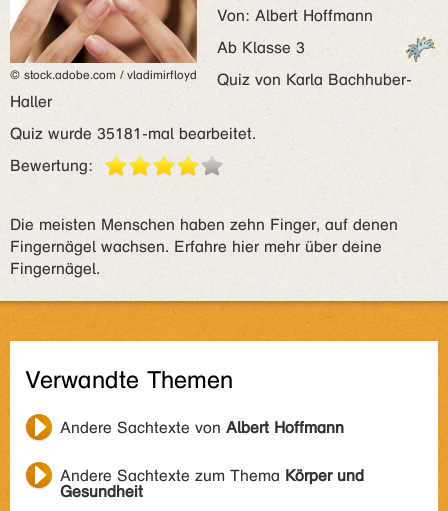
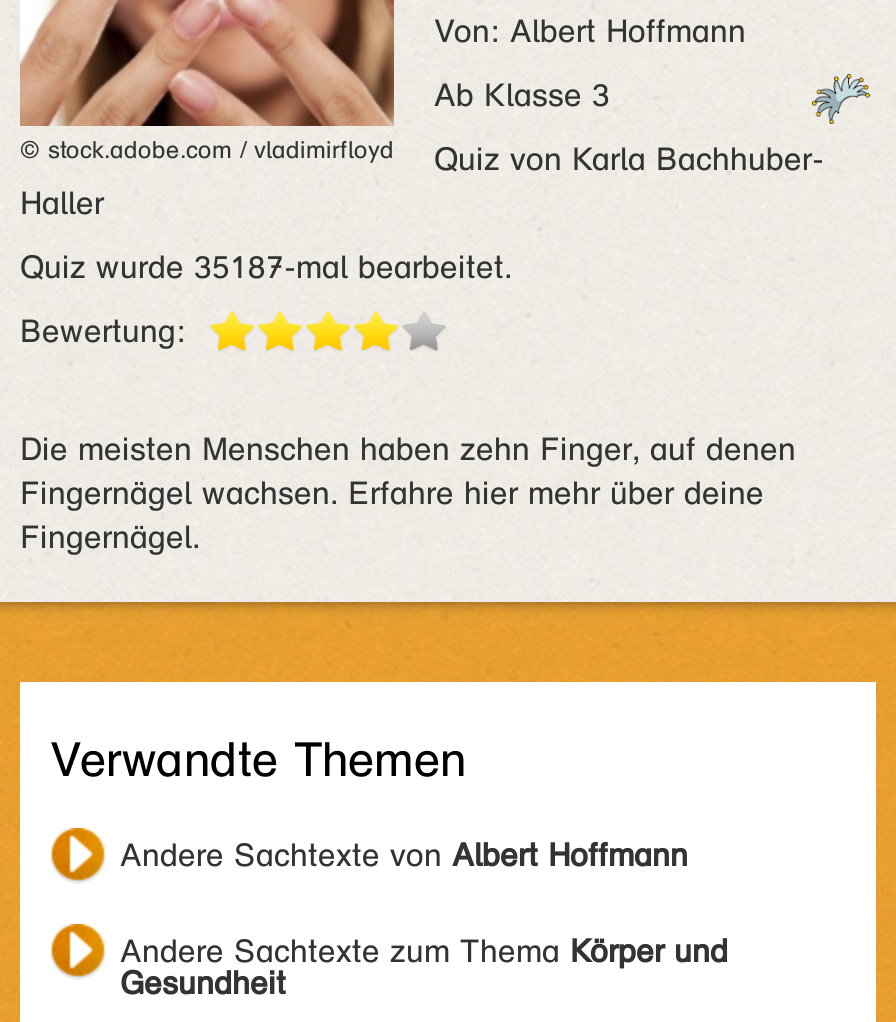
[10,124,256,143] Quiz wurde 35181-mal bearbeitet. -> [20,248,512,286] Quiz wurde 35187-mal bearbeitet.

